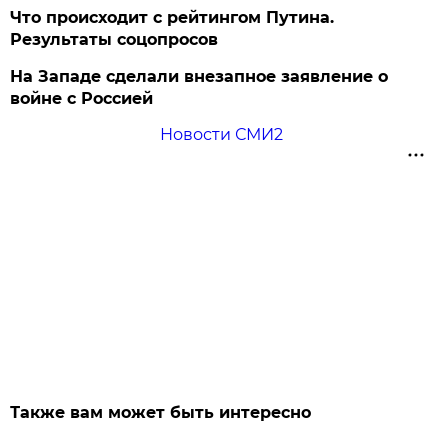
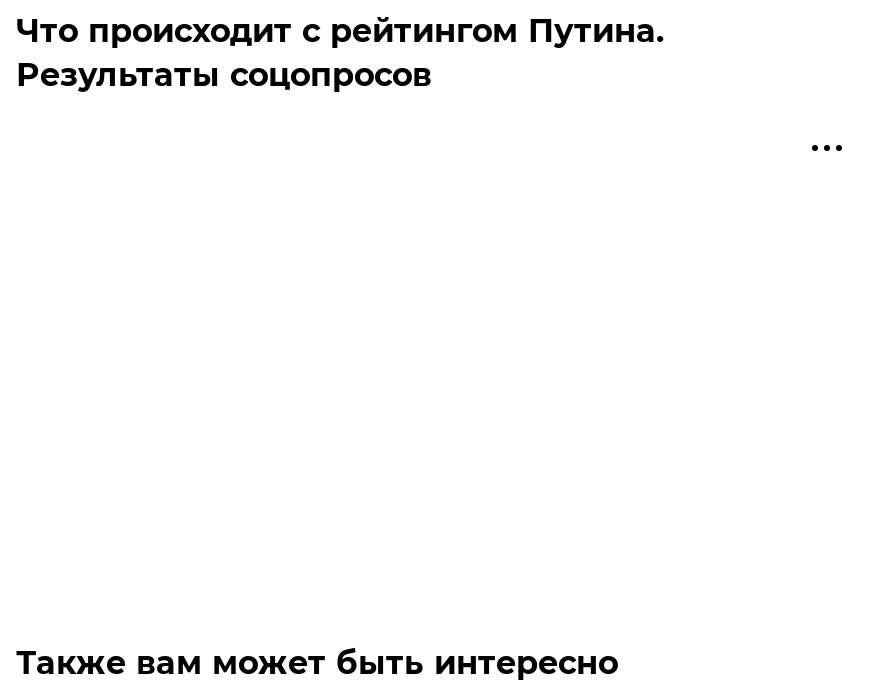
[10,67,388,144] На Западе сделали внезапное заявление о | войне с Россией | Новости СМИ2 -> none

